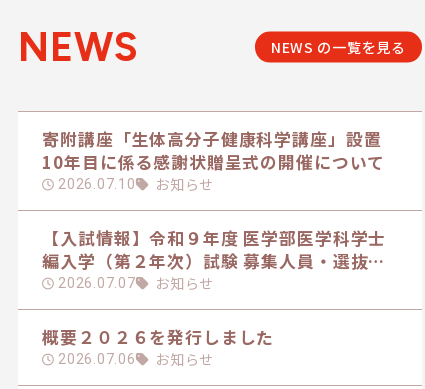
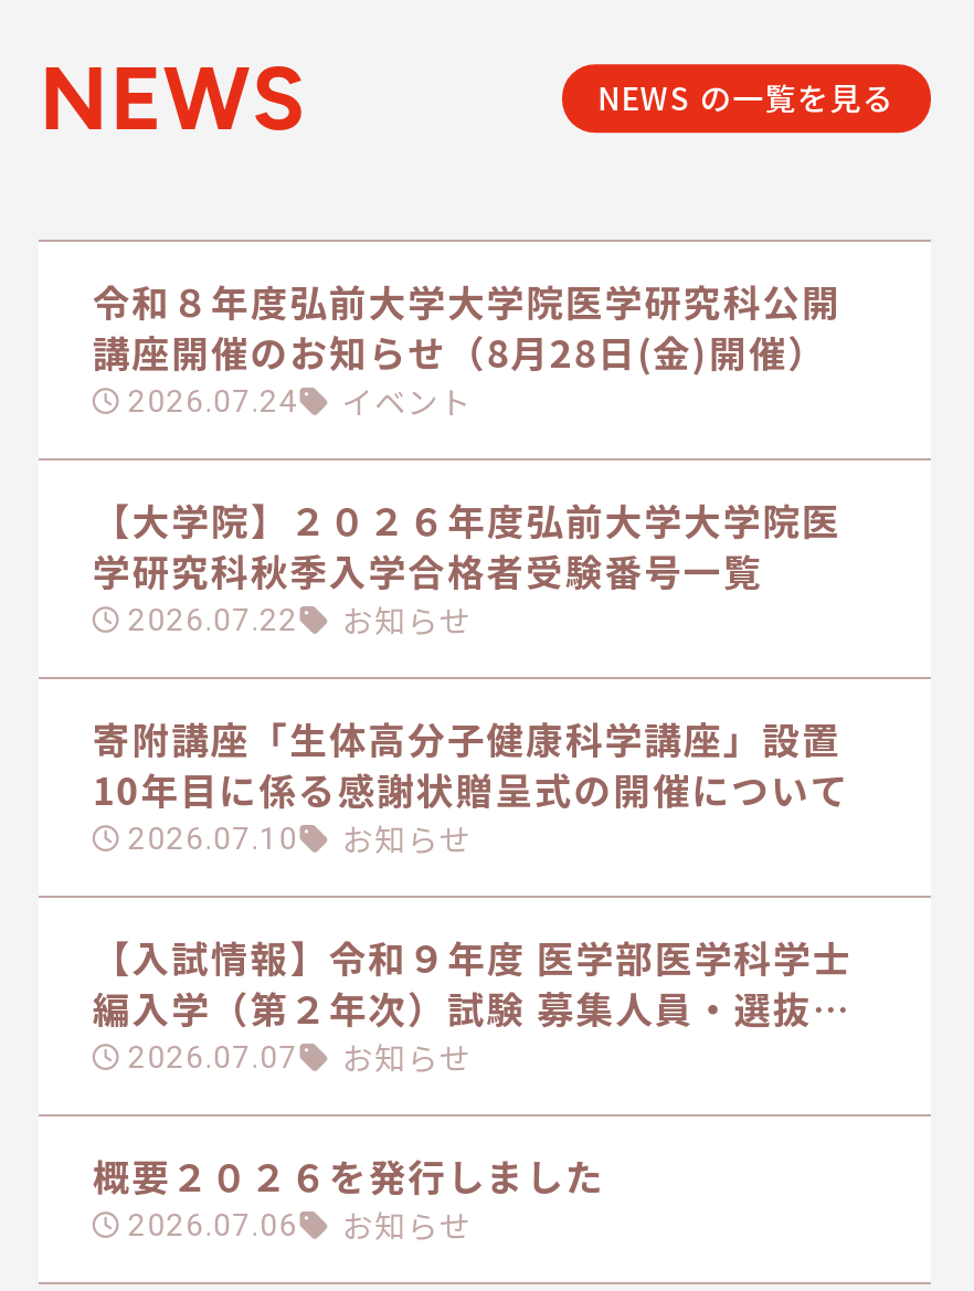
none -> [93,275,841,641] 令和８年度弘前大学大学院医学研究科公開 | 講座開催のお知らせ（8月28日(金)開催） | 2026.07.24 | イベント | 【大学院】２０２６年度弘前大学大学院医 | 学研究科秋季入学合格者受験番号一覧 | 2026.07.22 | お知らせ

